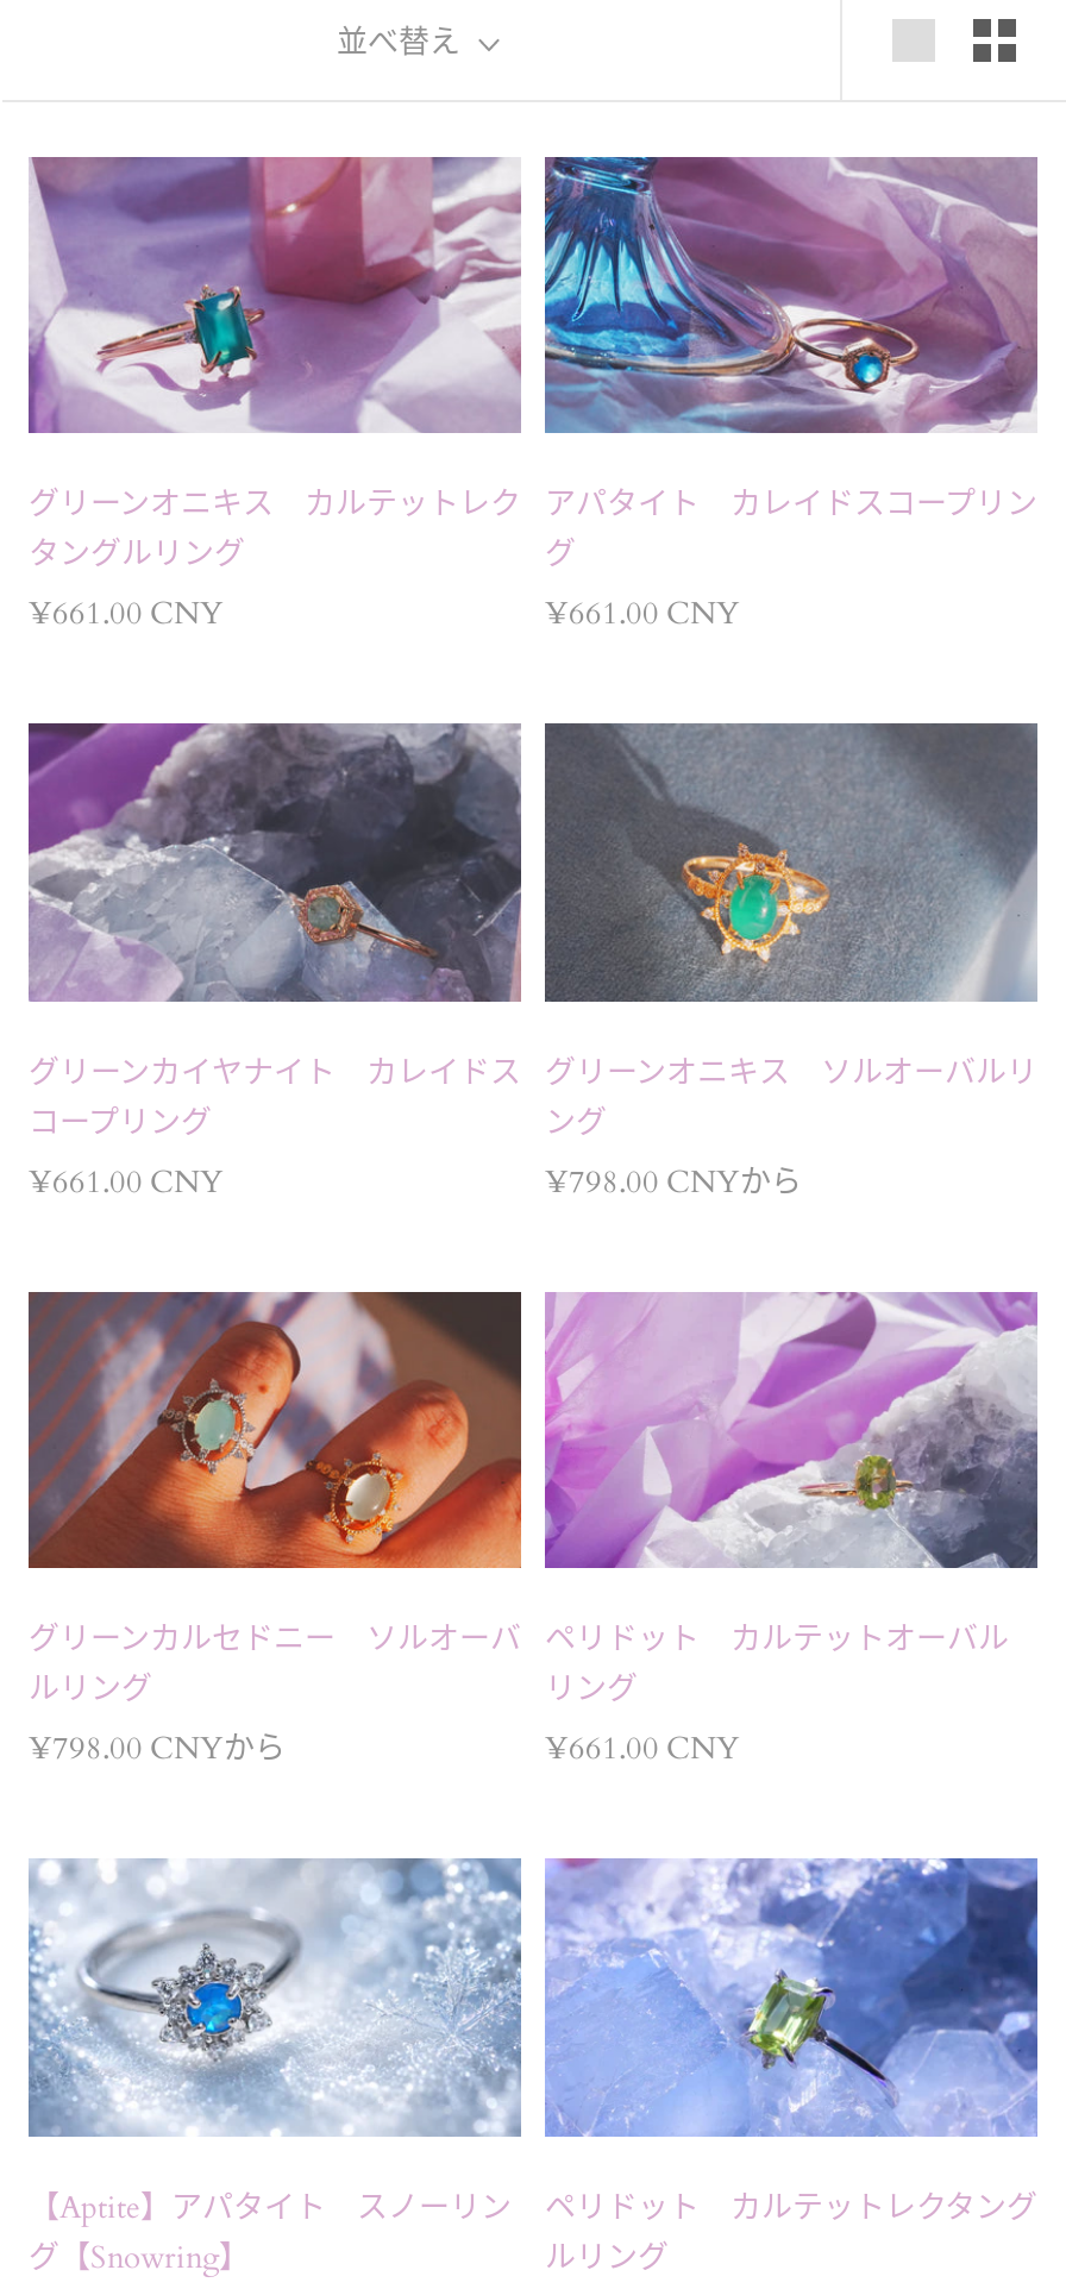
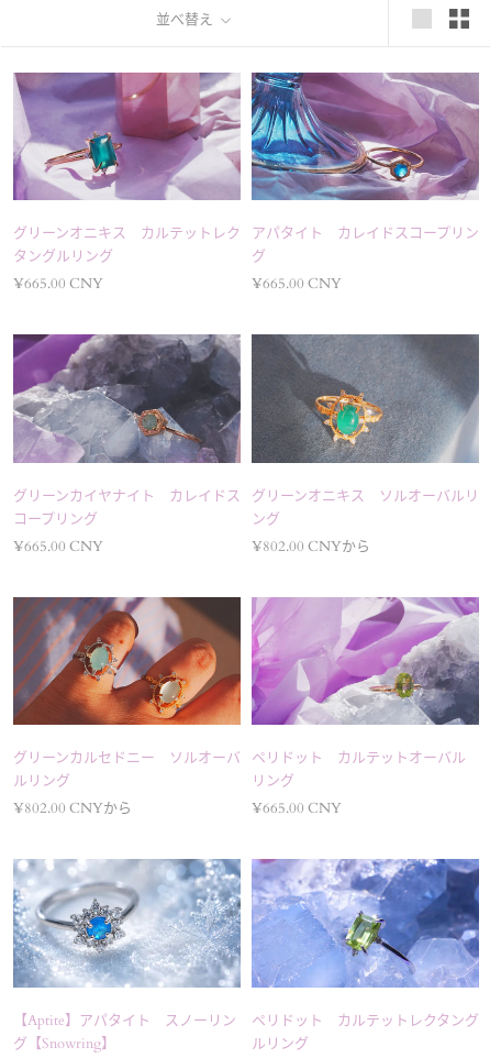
[29,593,224,636] ¥661.00 CNY -> [13,274,103,294] ¥665.00 CNY
[545,593,740,636] ¥661.00 CNY -> [252,274,342,294] ¥665.00 CNY
[29,1161,224,1204] ¥661.00 CNY -> [13,537,103,556] ¥665.00 CNY
[545,1161,802,1204] ¥798.00 CNYから -> [252,537,370,556] ¥802.00 CNYから
[29,1728,286,1771] ¥798.00 CNYから -> [13,799,132,819] ¥802.00 CNYから
[545,1728,740,1771] ¥661.00 CNY -> [252,799,342,819] ¥665.00 CNY

